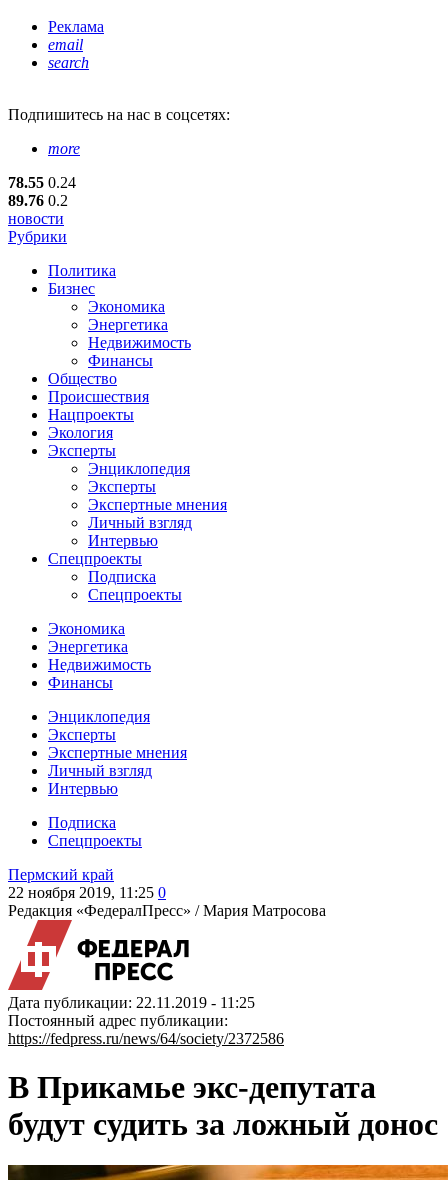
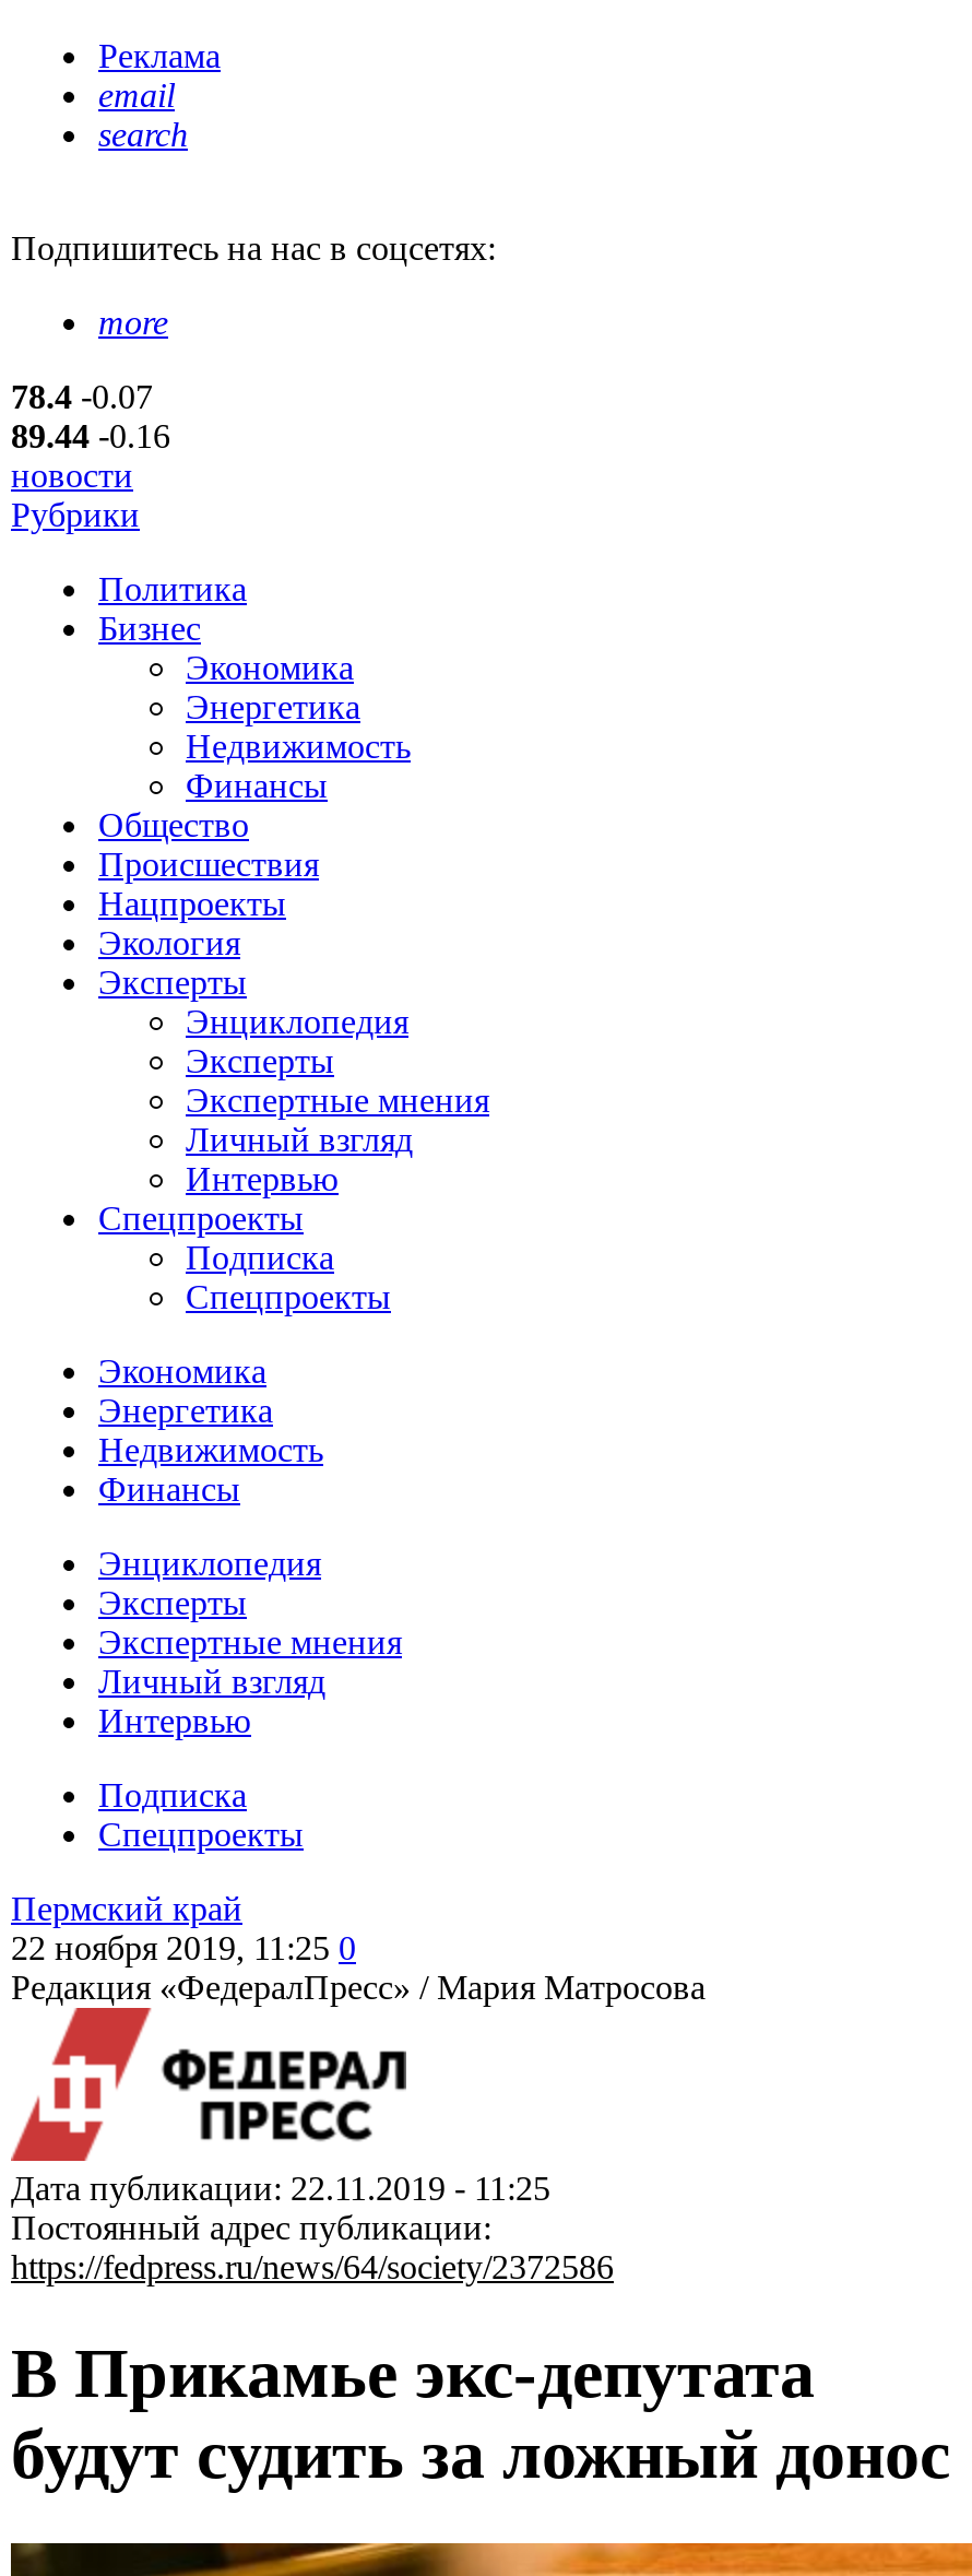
[8,174,76,191] 78.55 0.24 -> [11,378,153,415] 78.4 -0.07
[8,192,68,209] 89.76 0.2 -> [11,417,170,454] 89.44 -0.16

